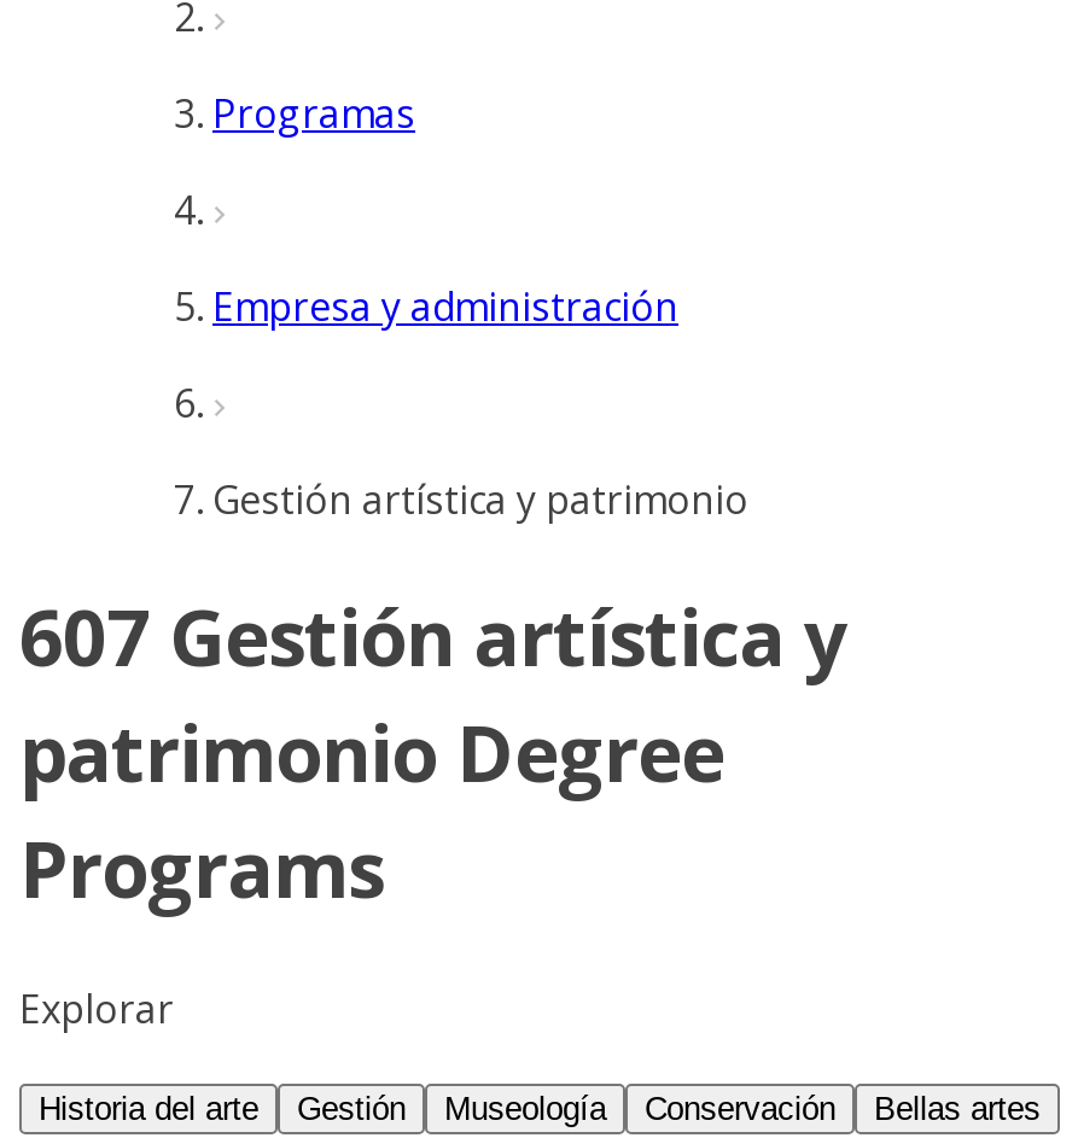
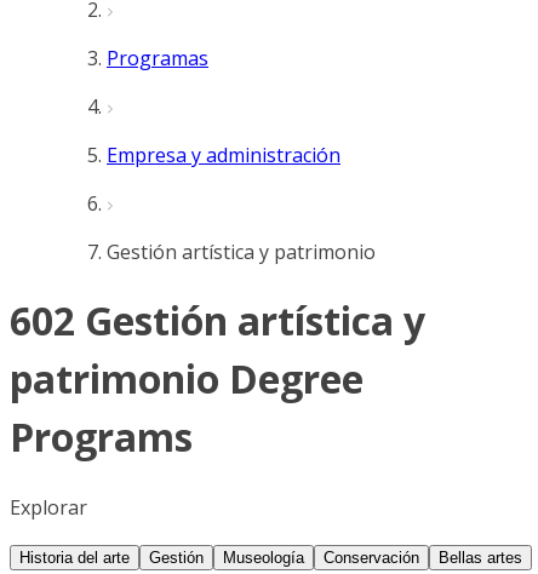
[19,585,847,689] 607 Gestión artística y -> [10,295,425,347] 602 Gestión artística y

